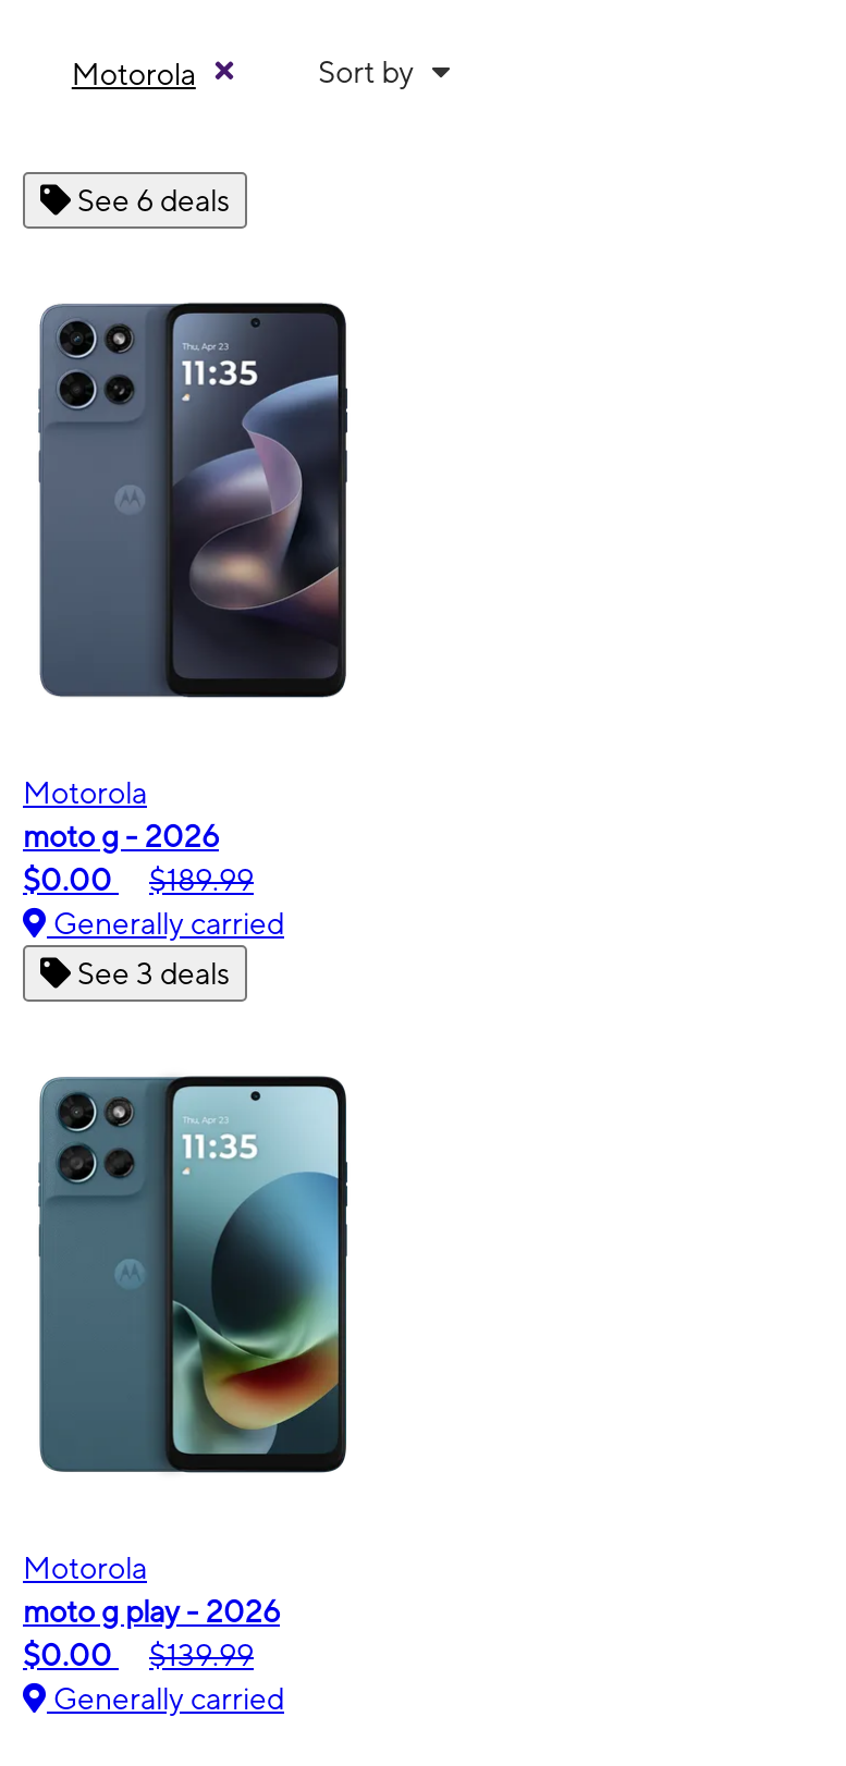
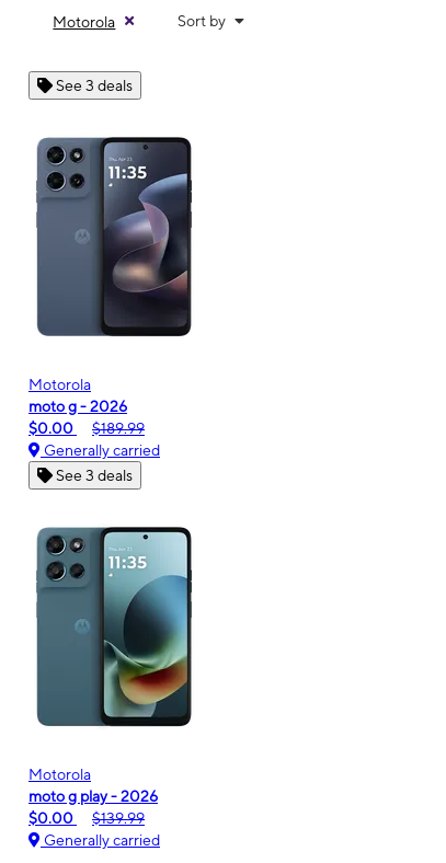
[77,182,230,217] See 6 deals -> [56,76,133,94] See 3 deals

